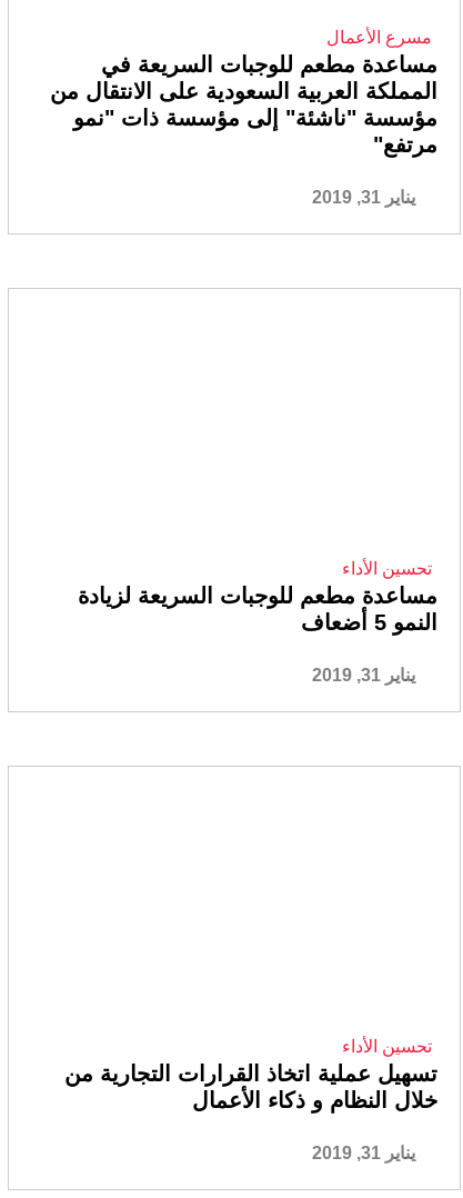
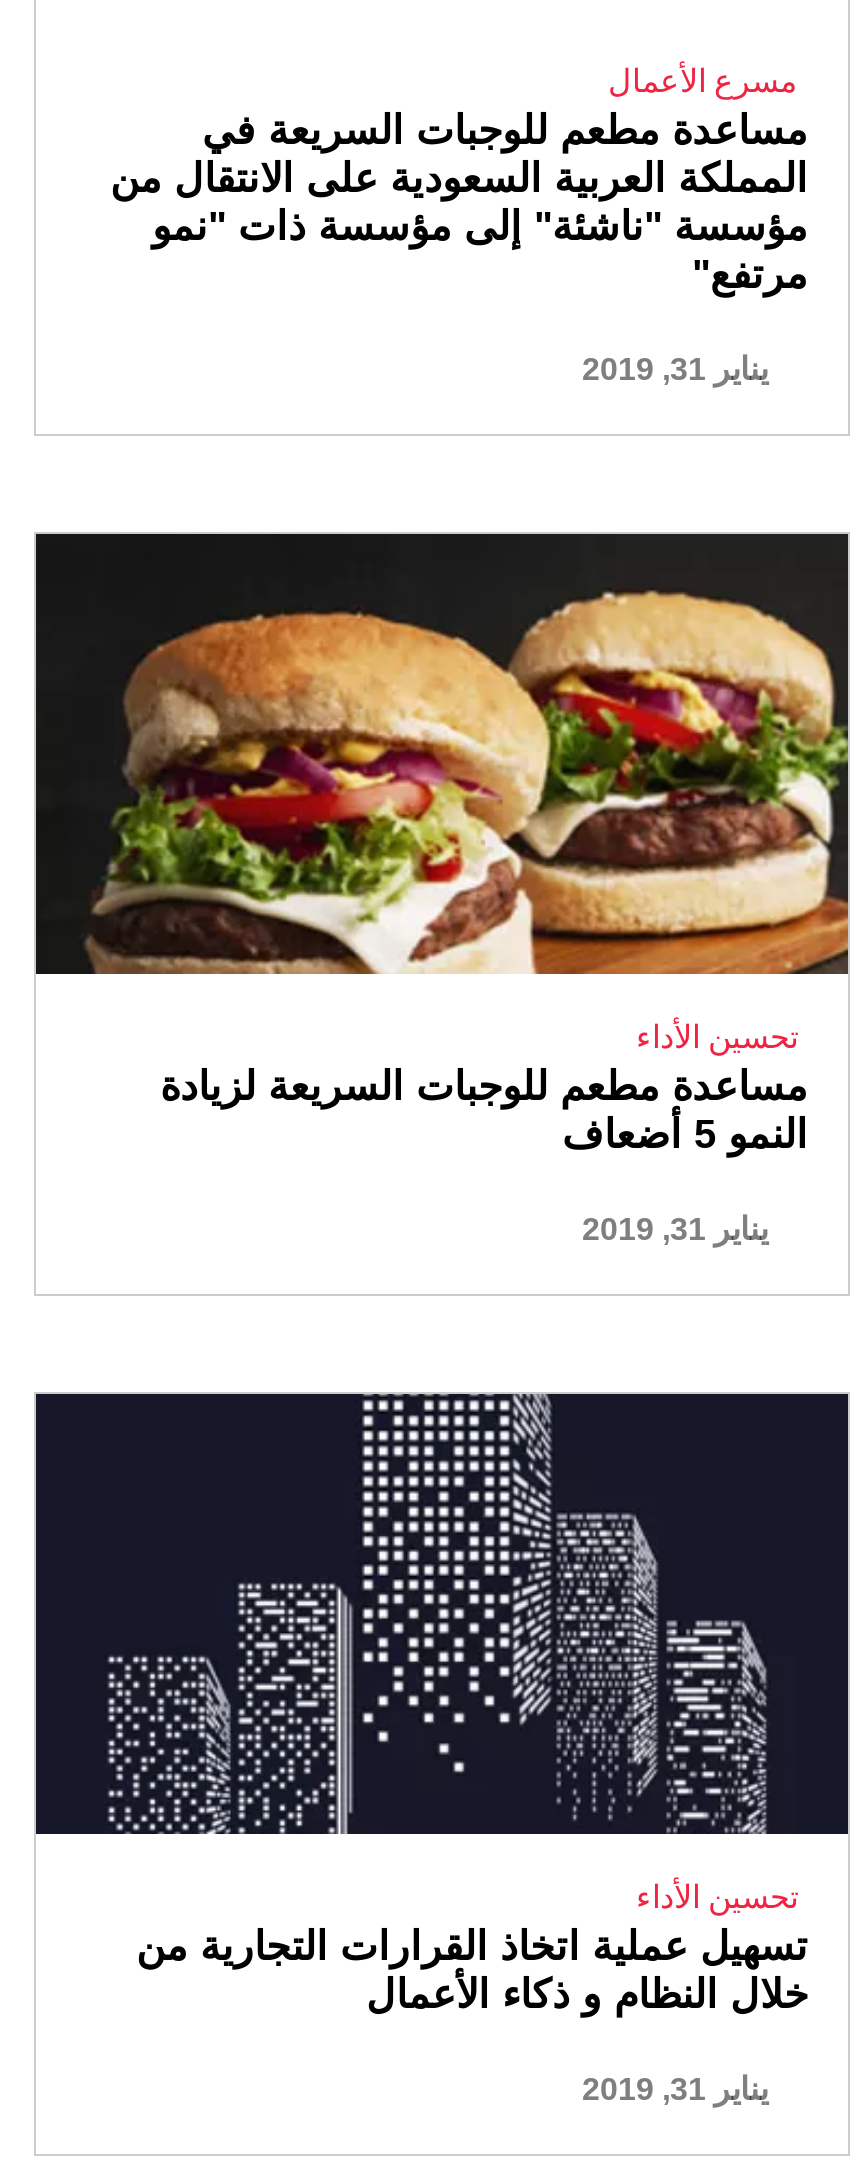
none -> [34,532,850,976] [image]
none -> [34,1392,850,1836] [image]

